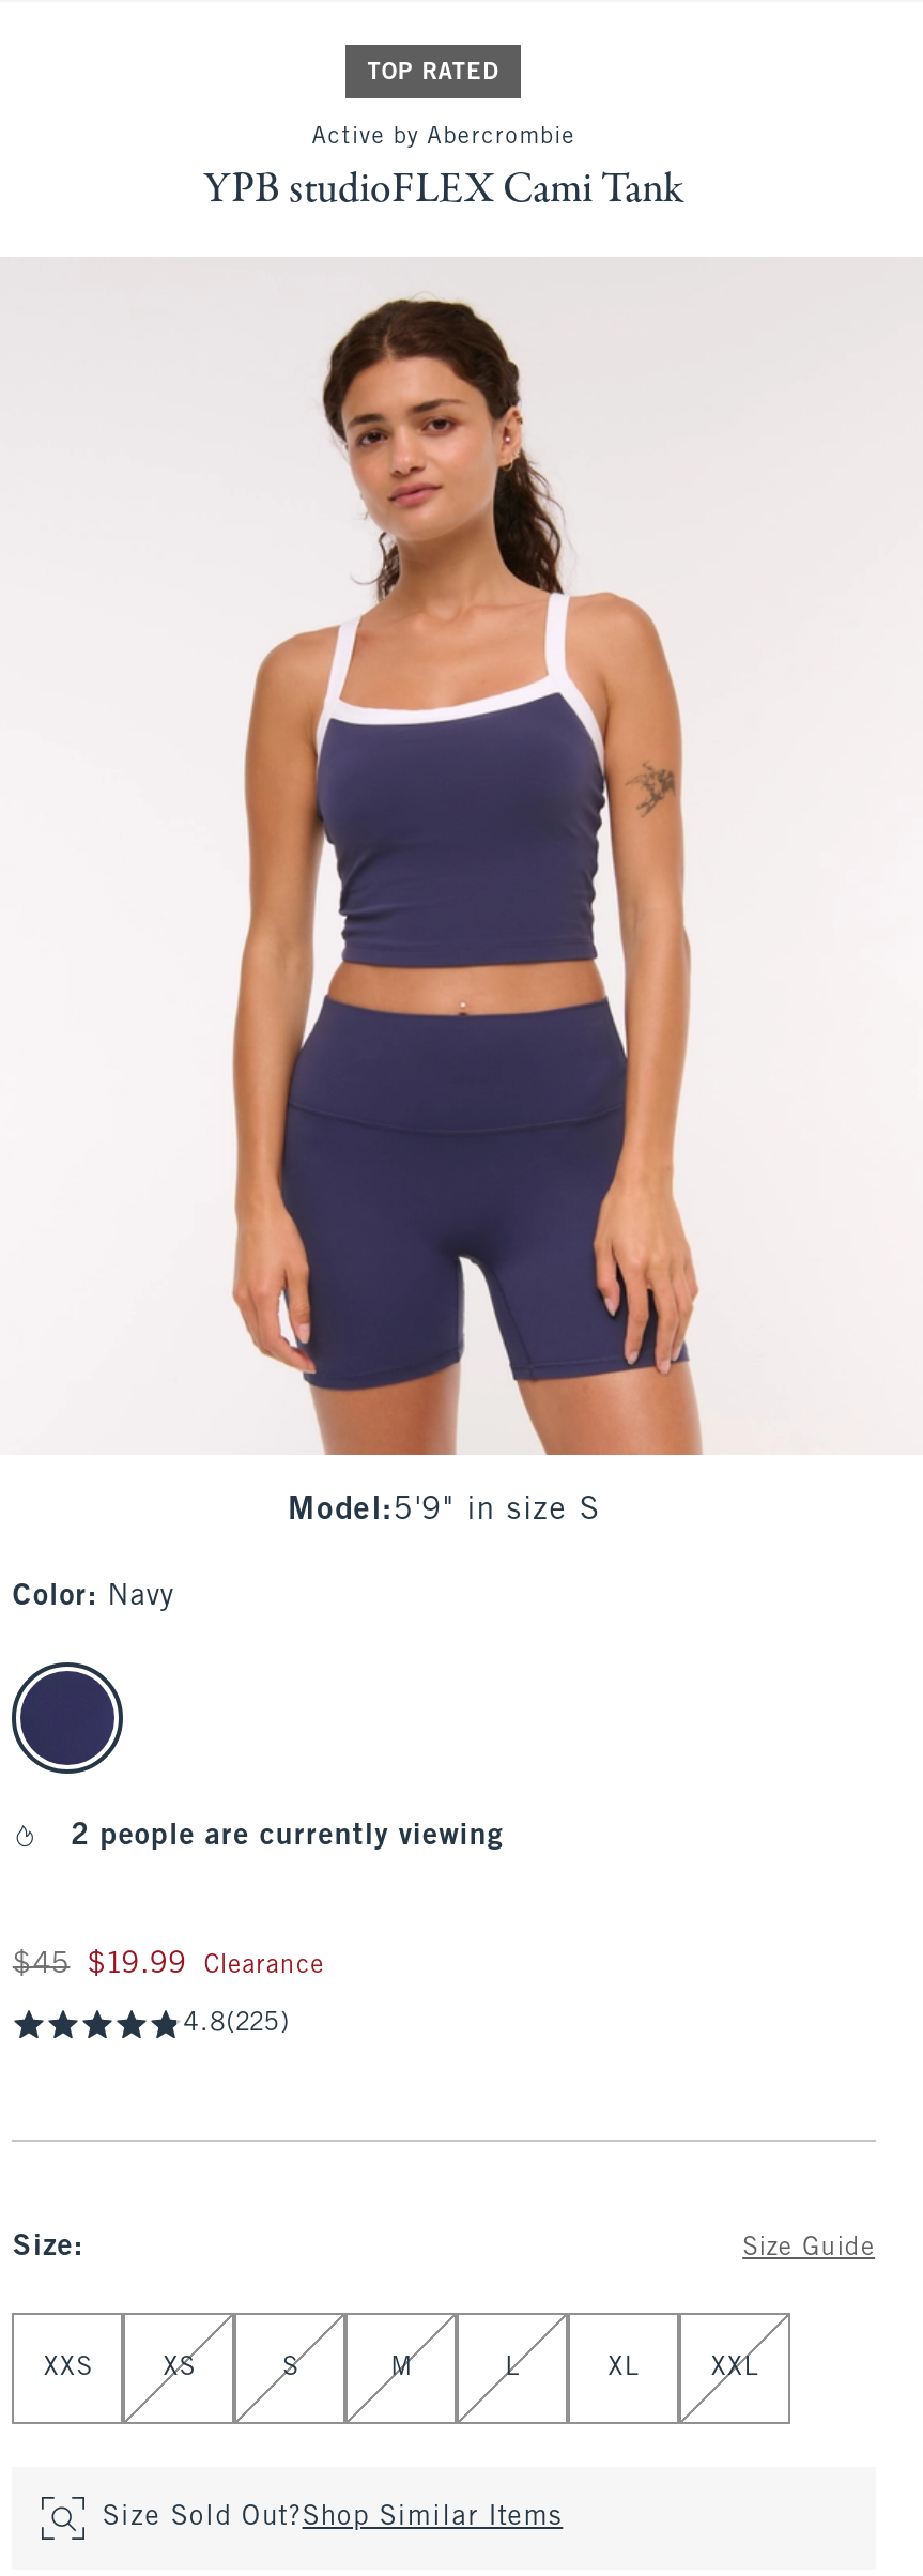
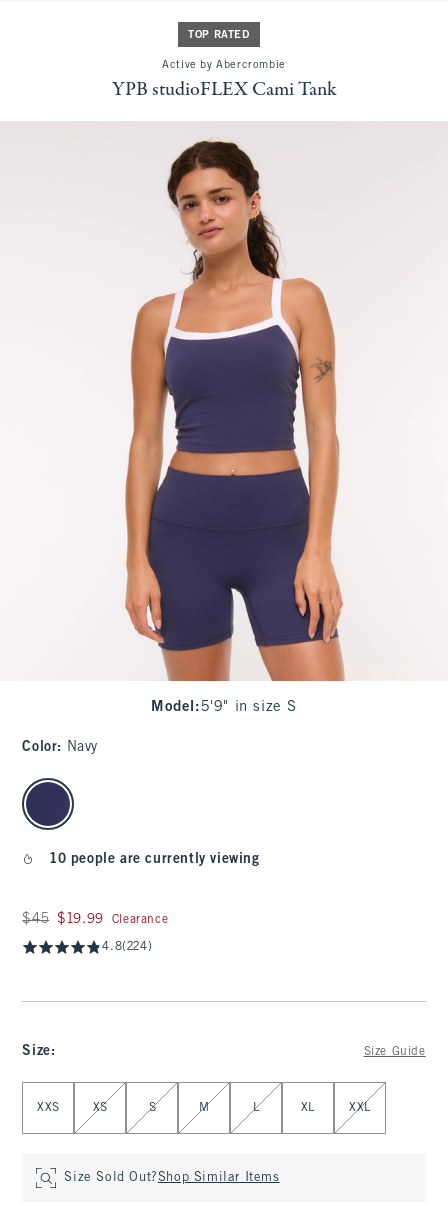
[72,1823,504,1851] 2 people are currently viewing -> [50,853,260,866] 10 people are currently viewing
[184,2011,290,2037] 4.8(225) -> [102,941,152,953] 4.8(224)

